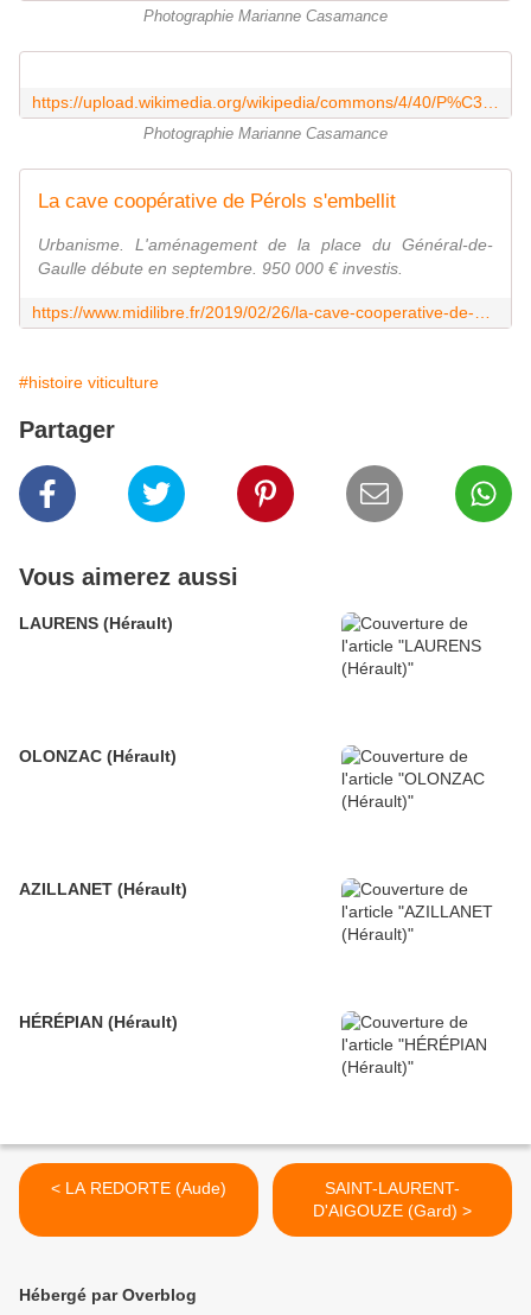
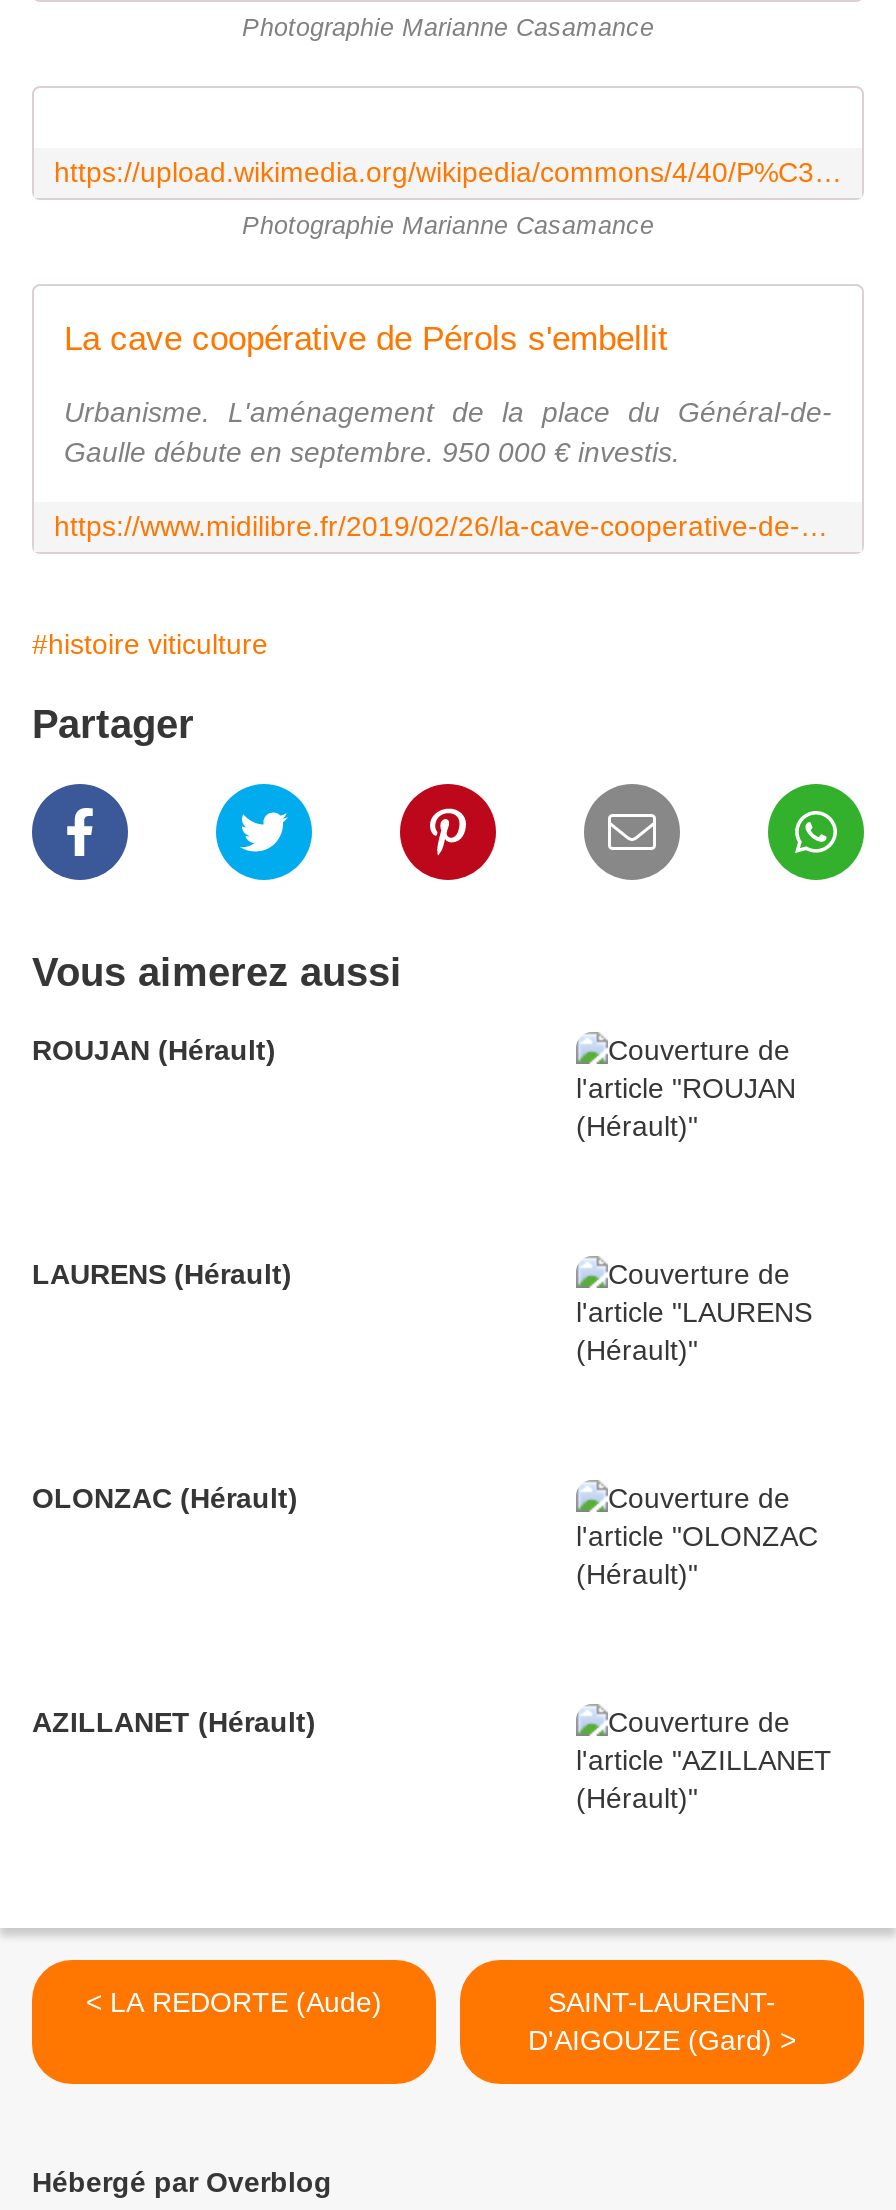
none -> [32,1034,276,1066] ROUJAN (Hérault)
moved [19,614,187,899] -> [32,1258,316,1738]: LAURENS (Hérault) | OLONZAC (Hérault) | AZILLANET (Hérault)
[19,1013,178,1032] HÉRÉPIAN (Hérault) -> none

